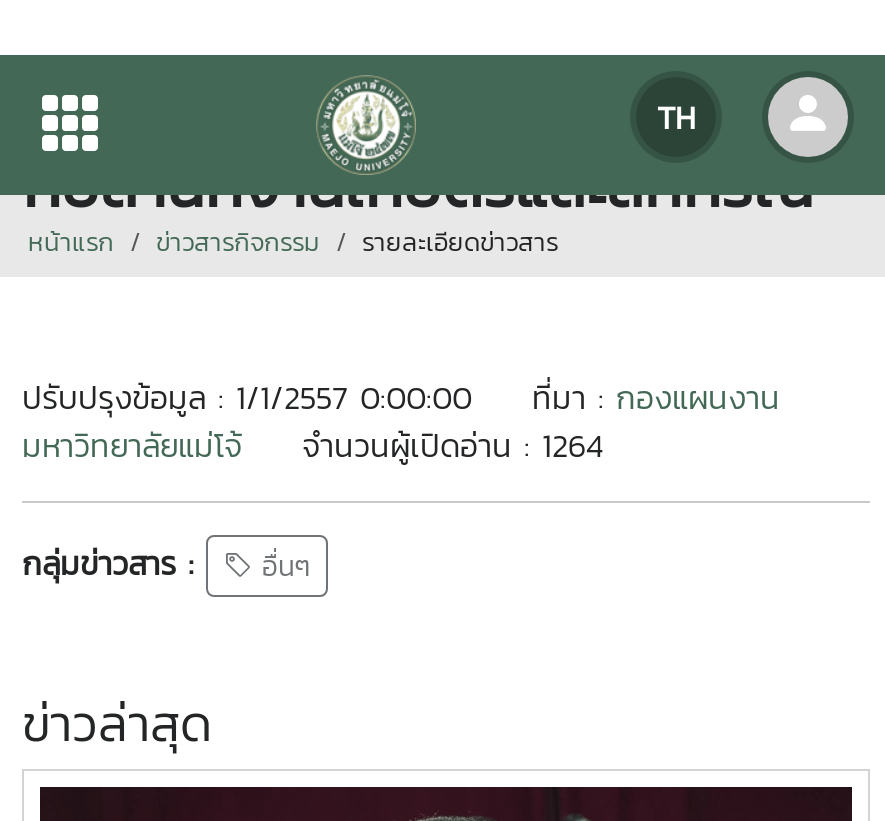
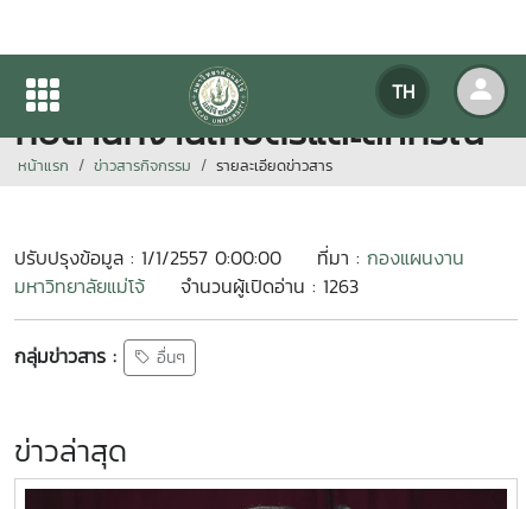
[302,421,604,469] จำนวนผู้เปิดอ่าน : 1264 -> [180,272,359,300] จำนวนผู้เปิดอ่าน : 1263

